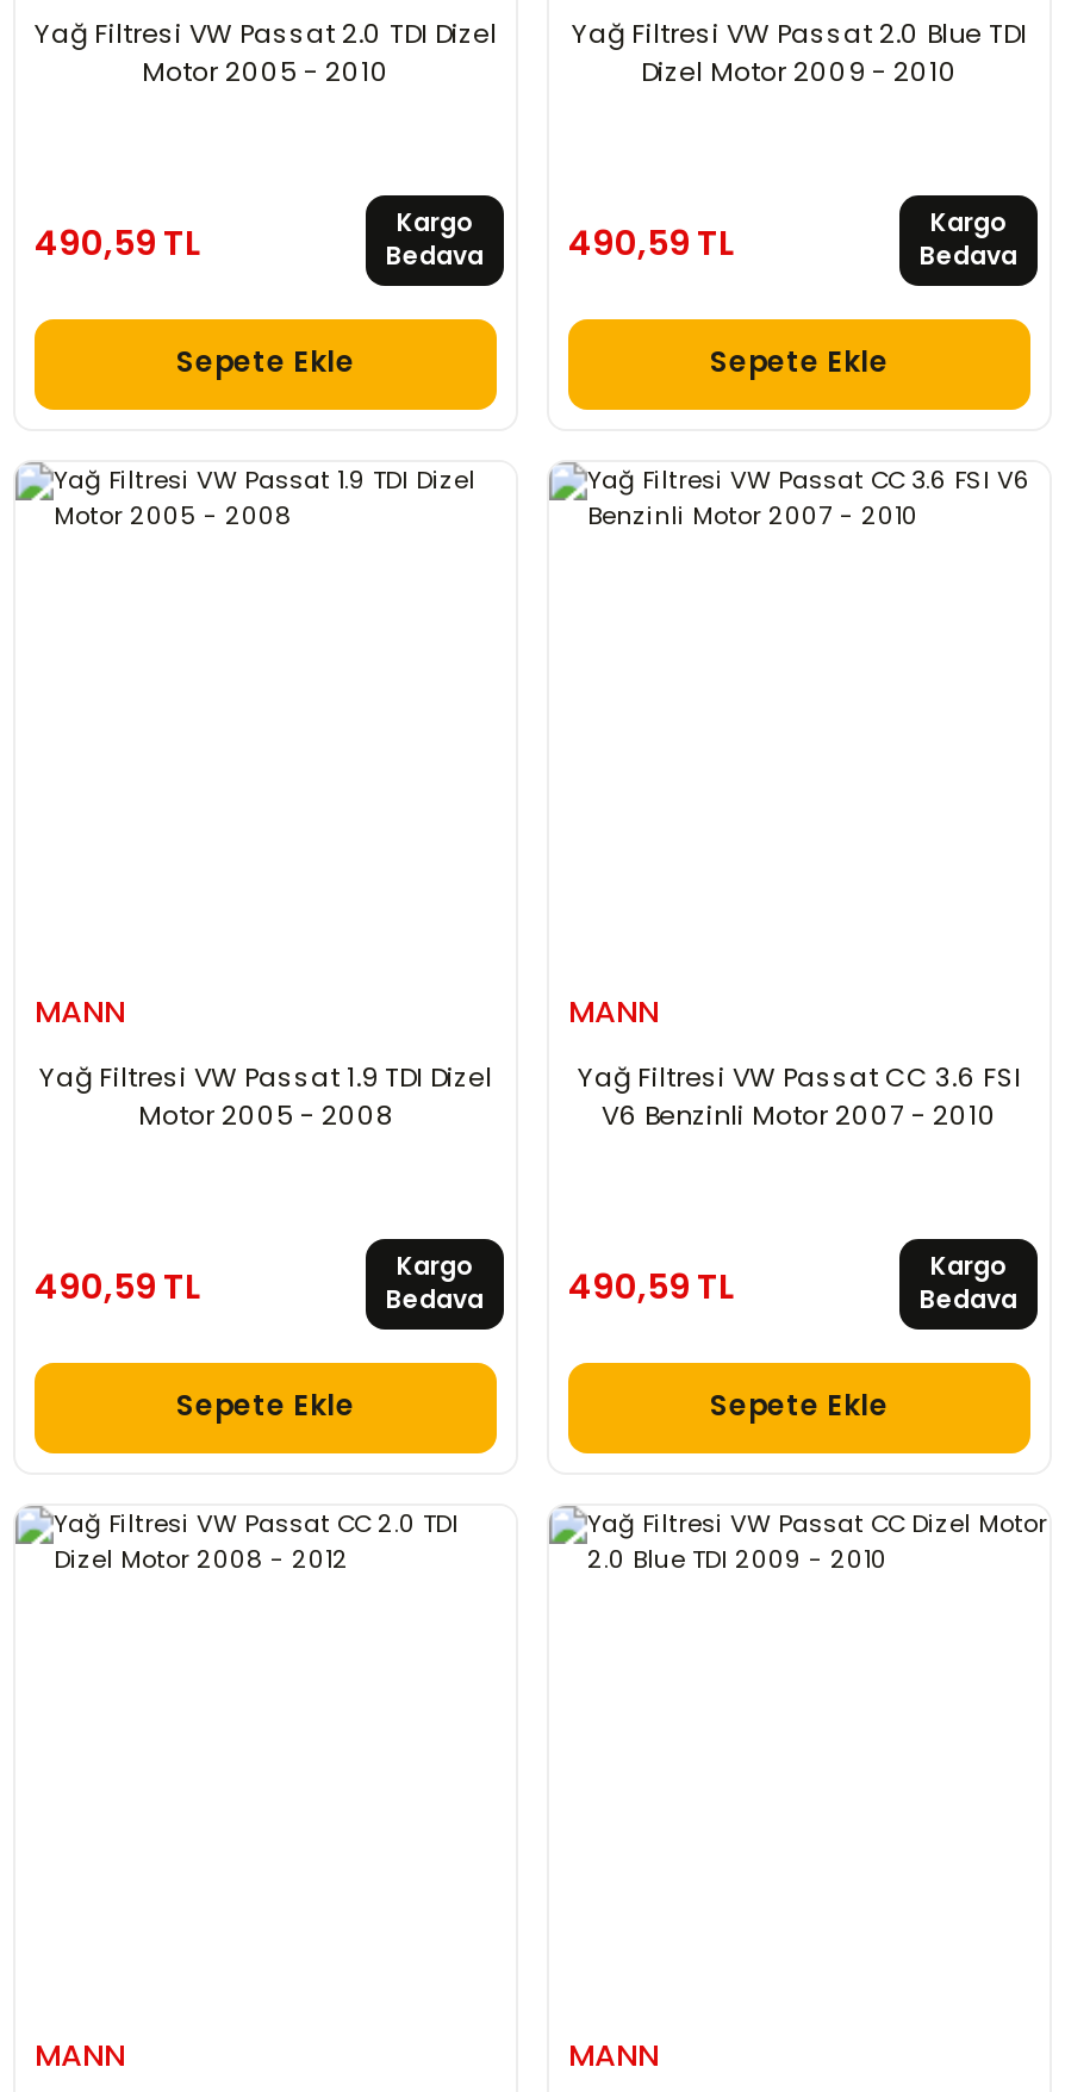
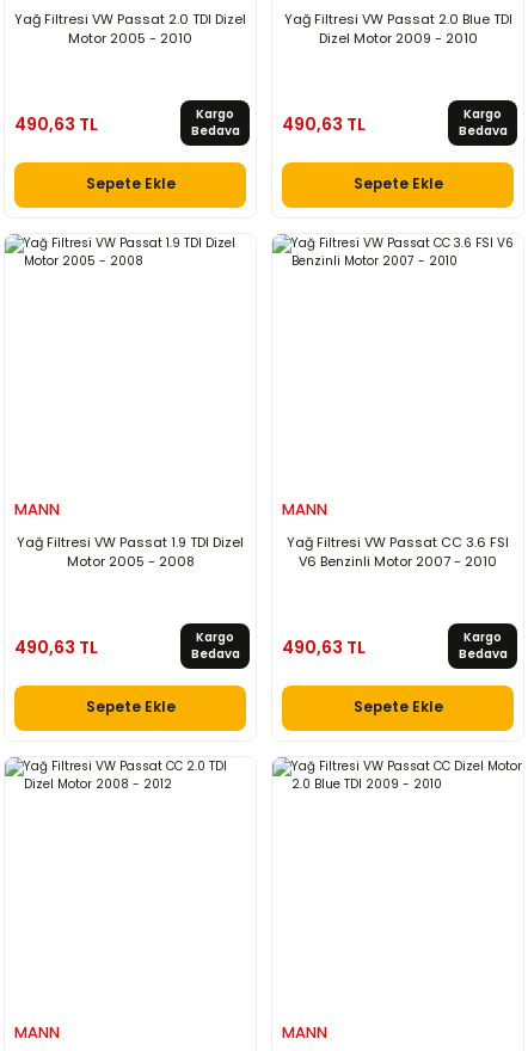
[35,219,201,267] 490,59 TL -> [14,112,98,136] 490,63 TL
[568,219,735,267] 490,59 TL -> [282,112,366,136] 490,63 TL
[35,1263,201,1310] 490,59 TL -> [14,635,98,659] 490,63 TL
[568,1263,735,1310] 490,59 TL -> [282,635,366,659] 490,63 TL

